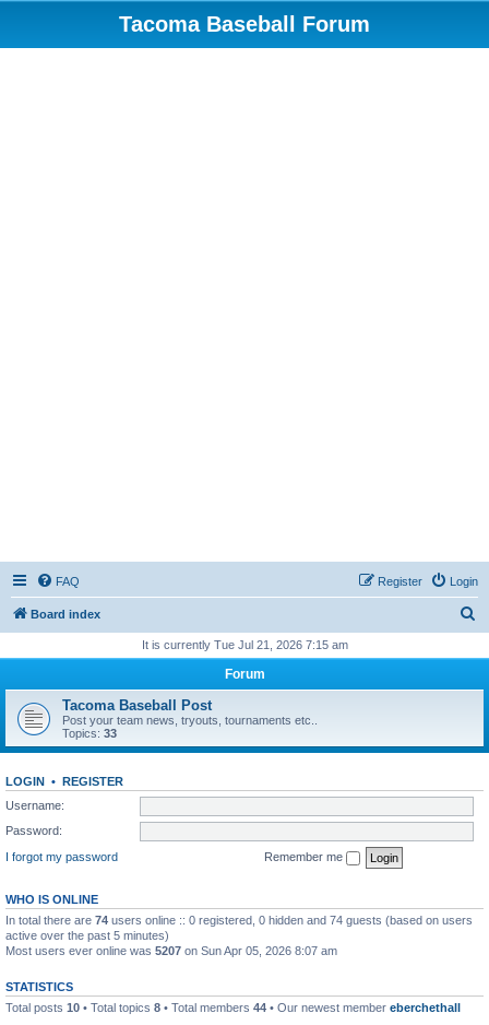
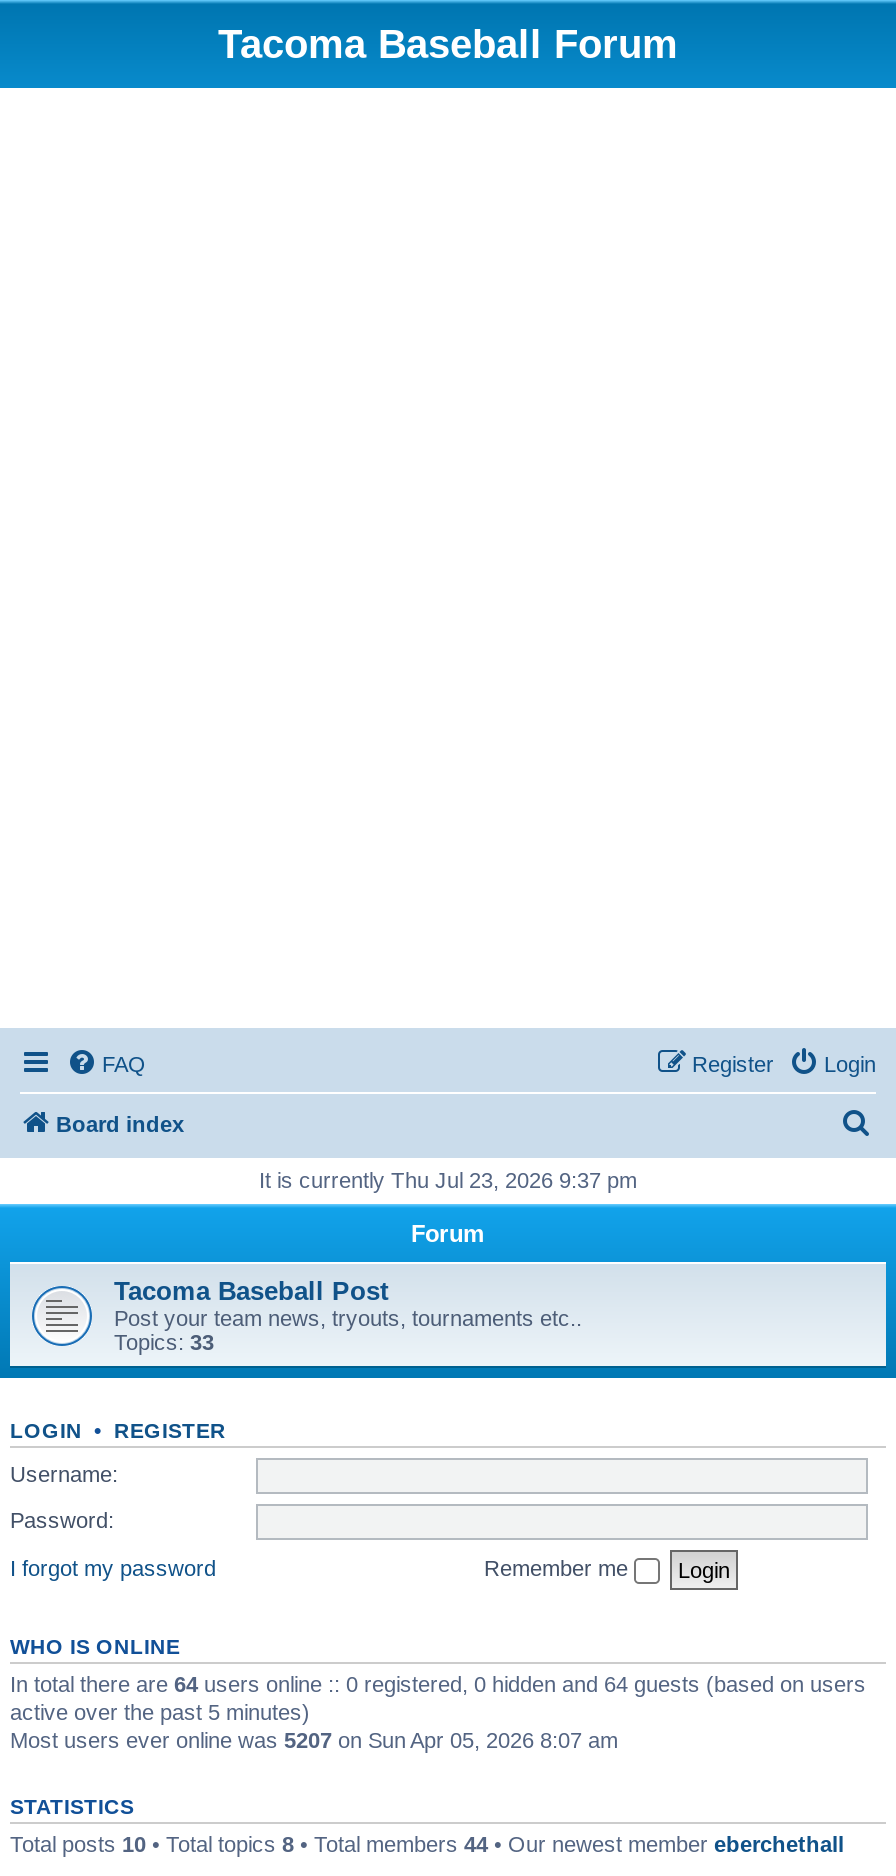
[141,638,348,651] It is currently Tue Jul 21, 2026 7:15 am -> [259,1168,637,1192] It is currently Thu Jul 23, 2026 9:37 pm
[5,913,473,926] In total there are 74 users online :: 0 registered, 0 hidden and 74 guests (based on users -> [10,1671,866,1695] In total there are 64 users online :: 0 registered, 0 hidden and 64 guests (based on users

